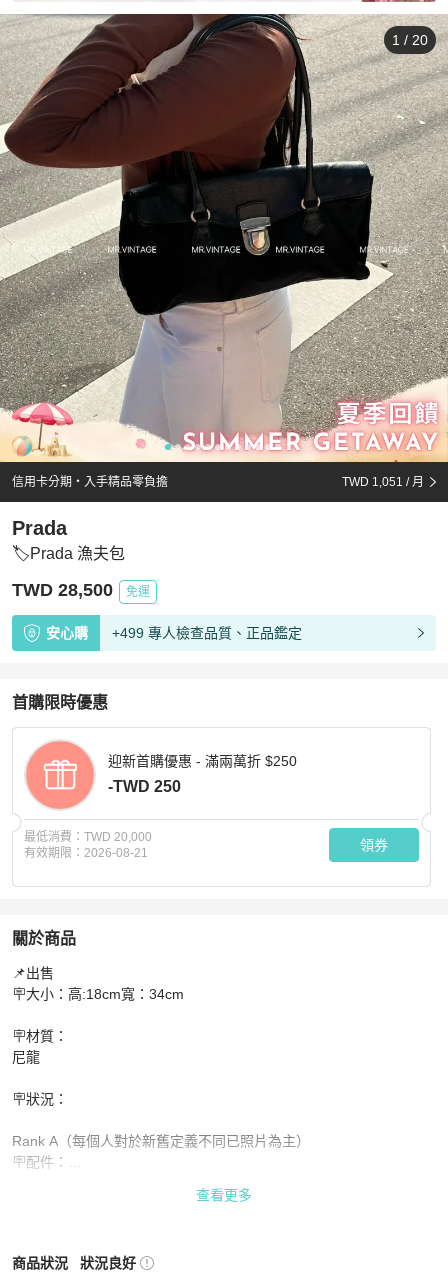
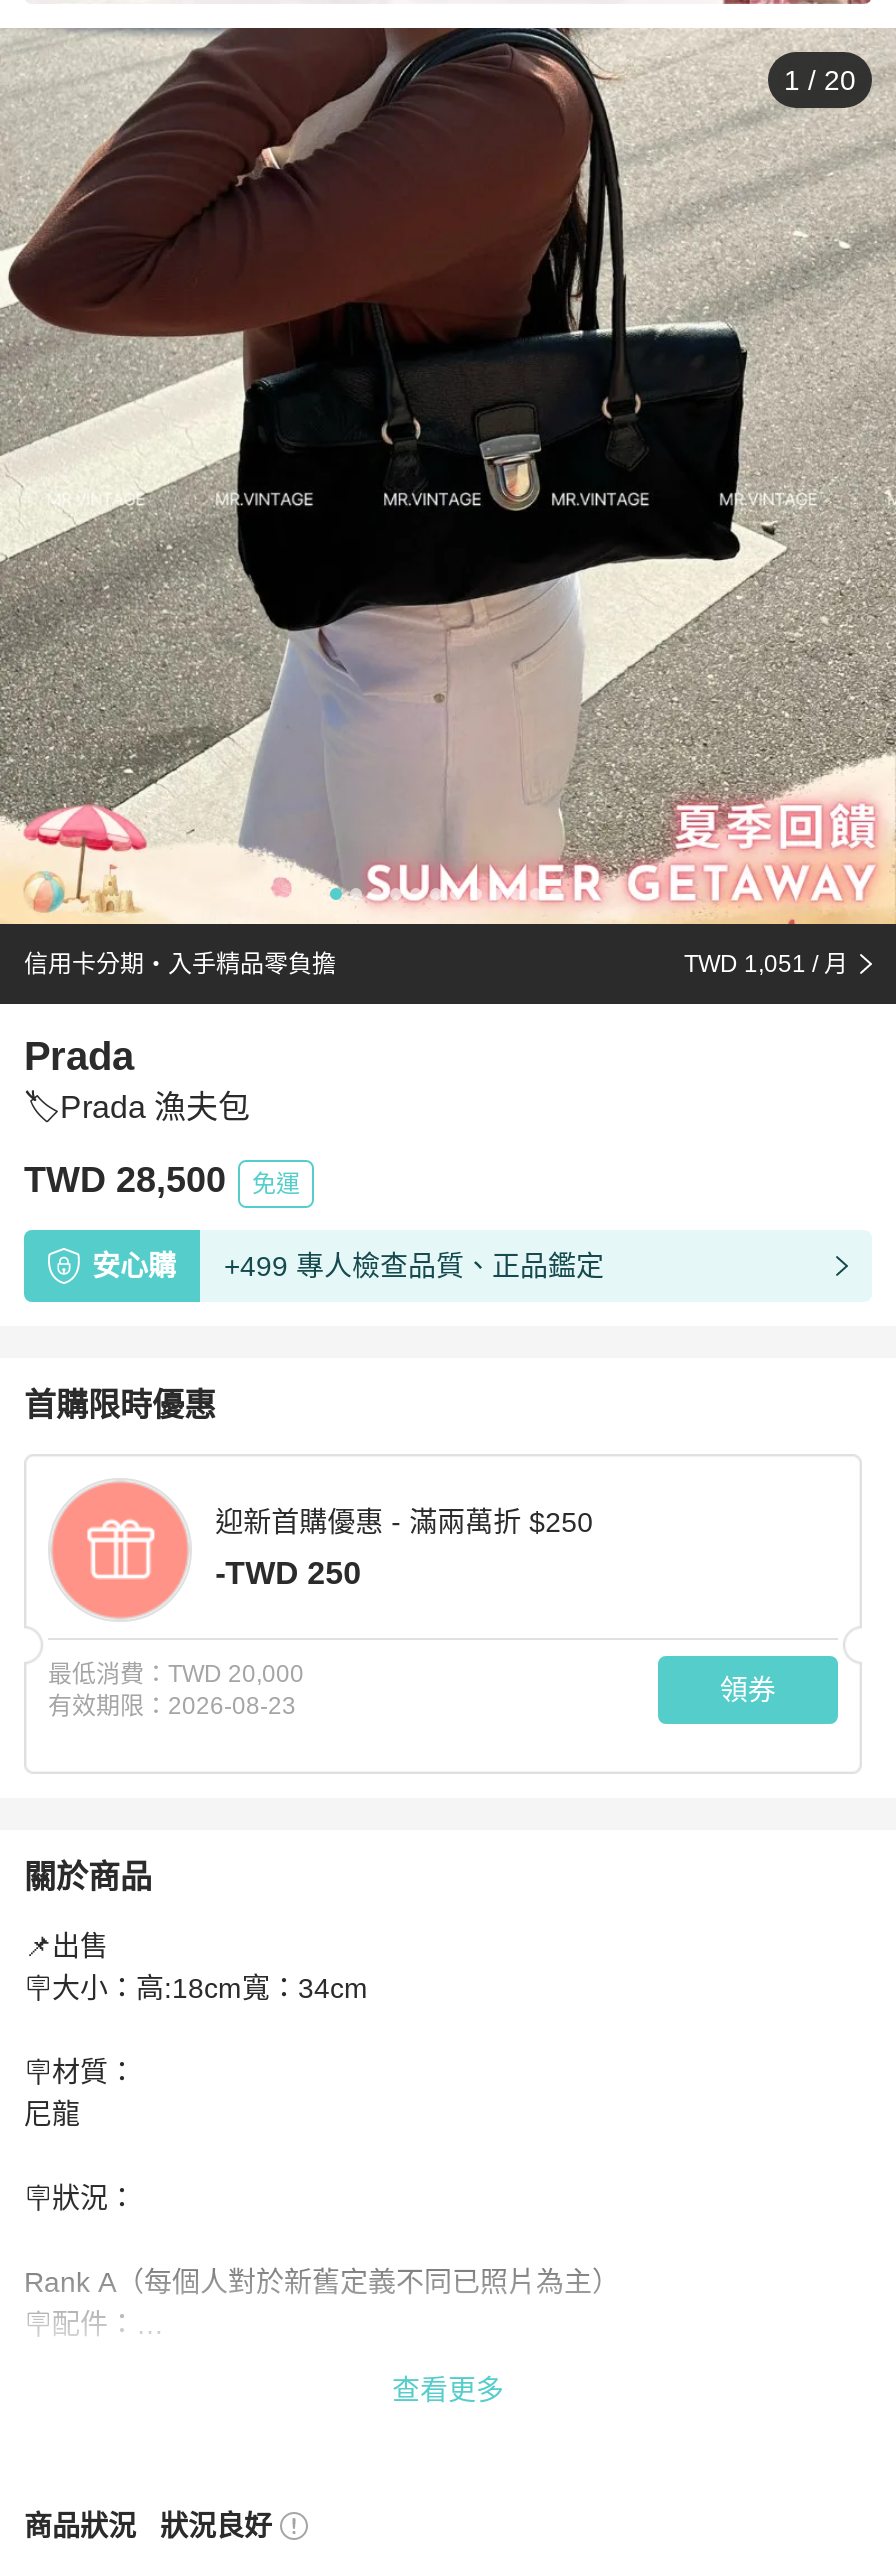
[24,846,148,860] 有效期限：2026-08-21 -> [48,1691,296,1719] 有效期限：2026-08-23

